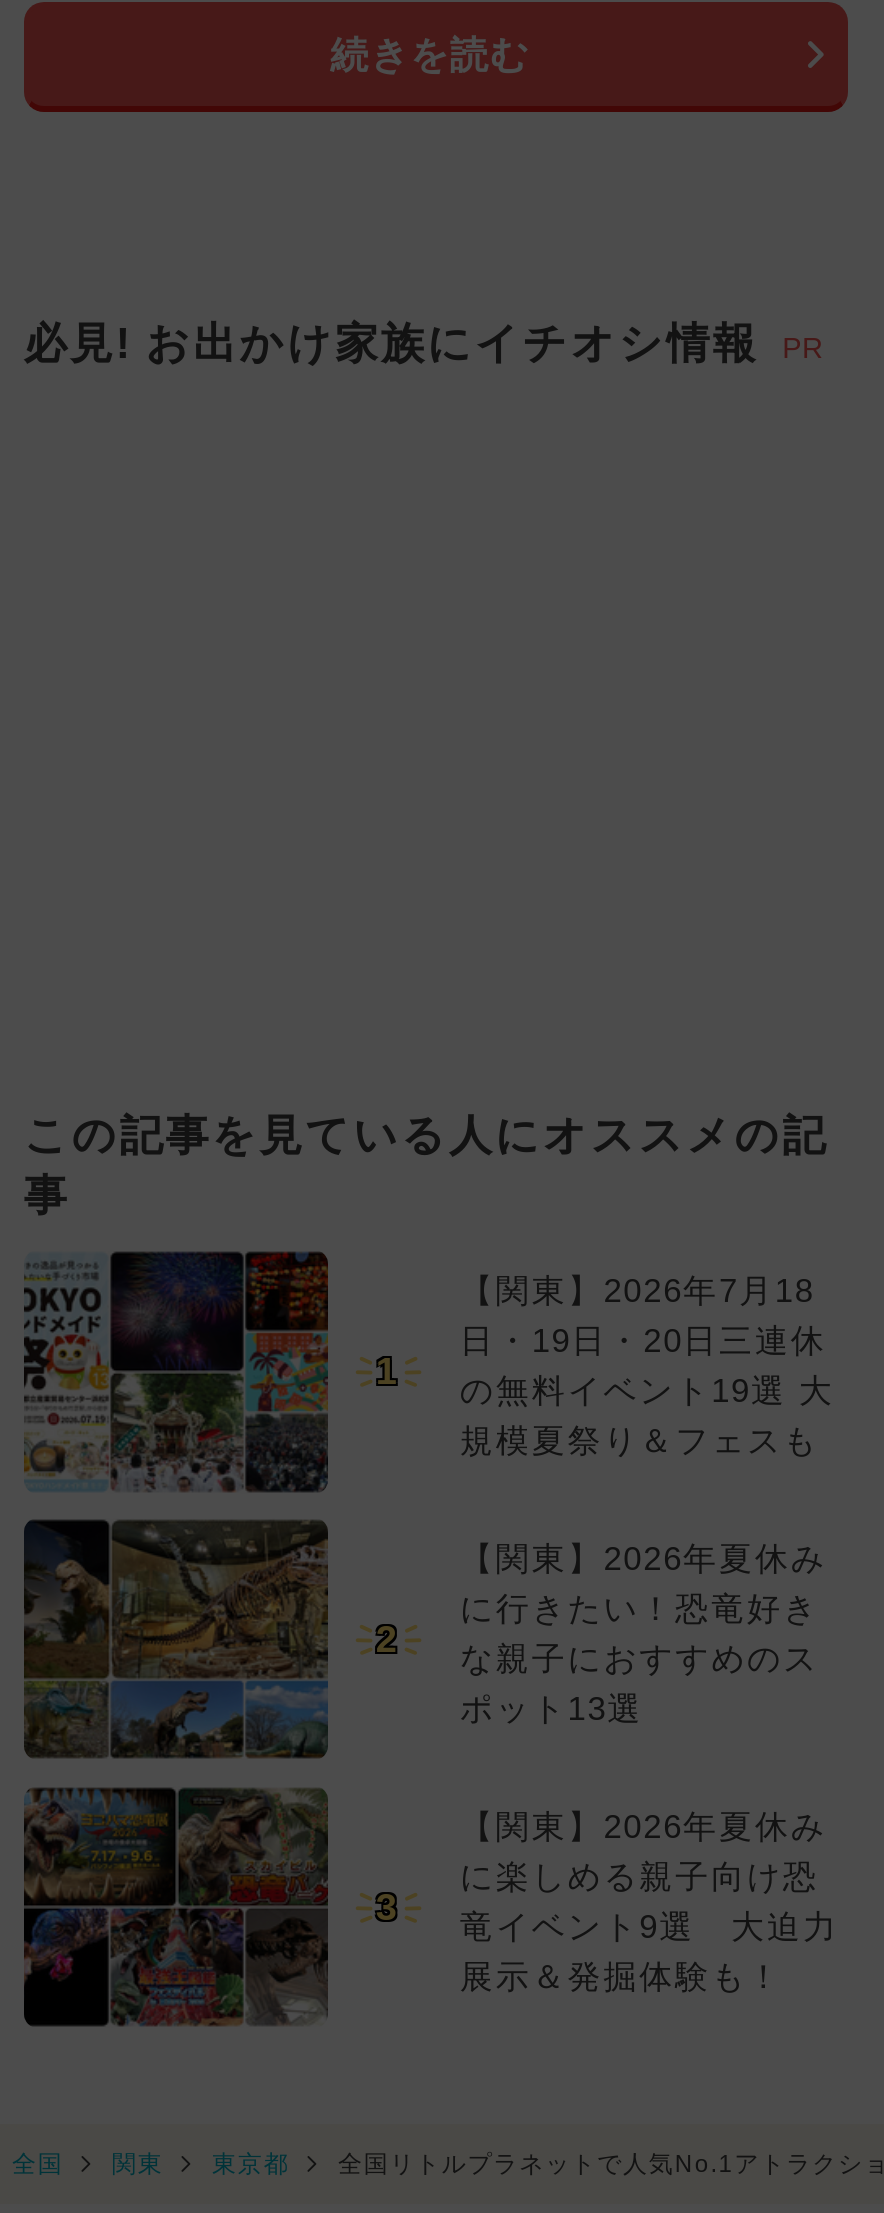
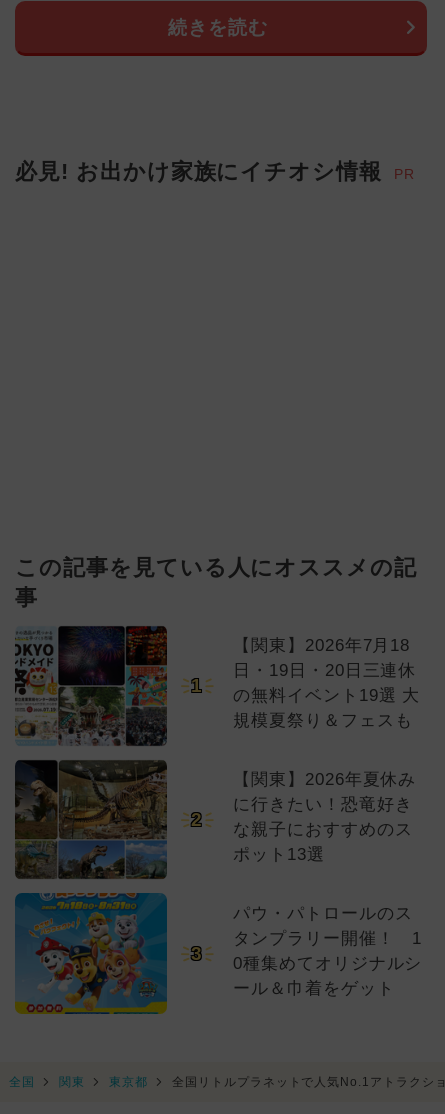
[22,1786,330,2028] [image] -> [14,892,168,1015] [image]
[460,1807,839,1995] 【関東】2026年夏休み | に楽しめる親子向け恐 | 竜イベント9選 大迫力 | 展示＆発掘体験も！ -> [233,904,422,998] パウ・パトロールのス | タンプラリー開催！ 1 | 0種集めてオリジナルシ | ール＆巾着をゲット

